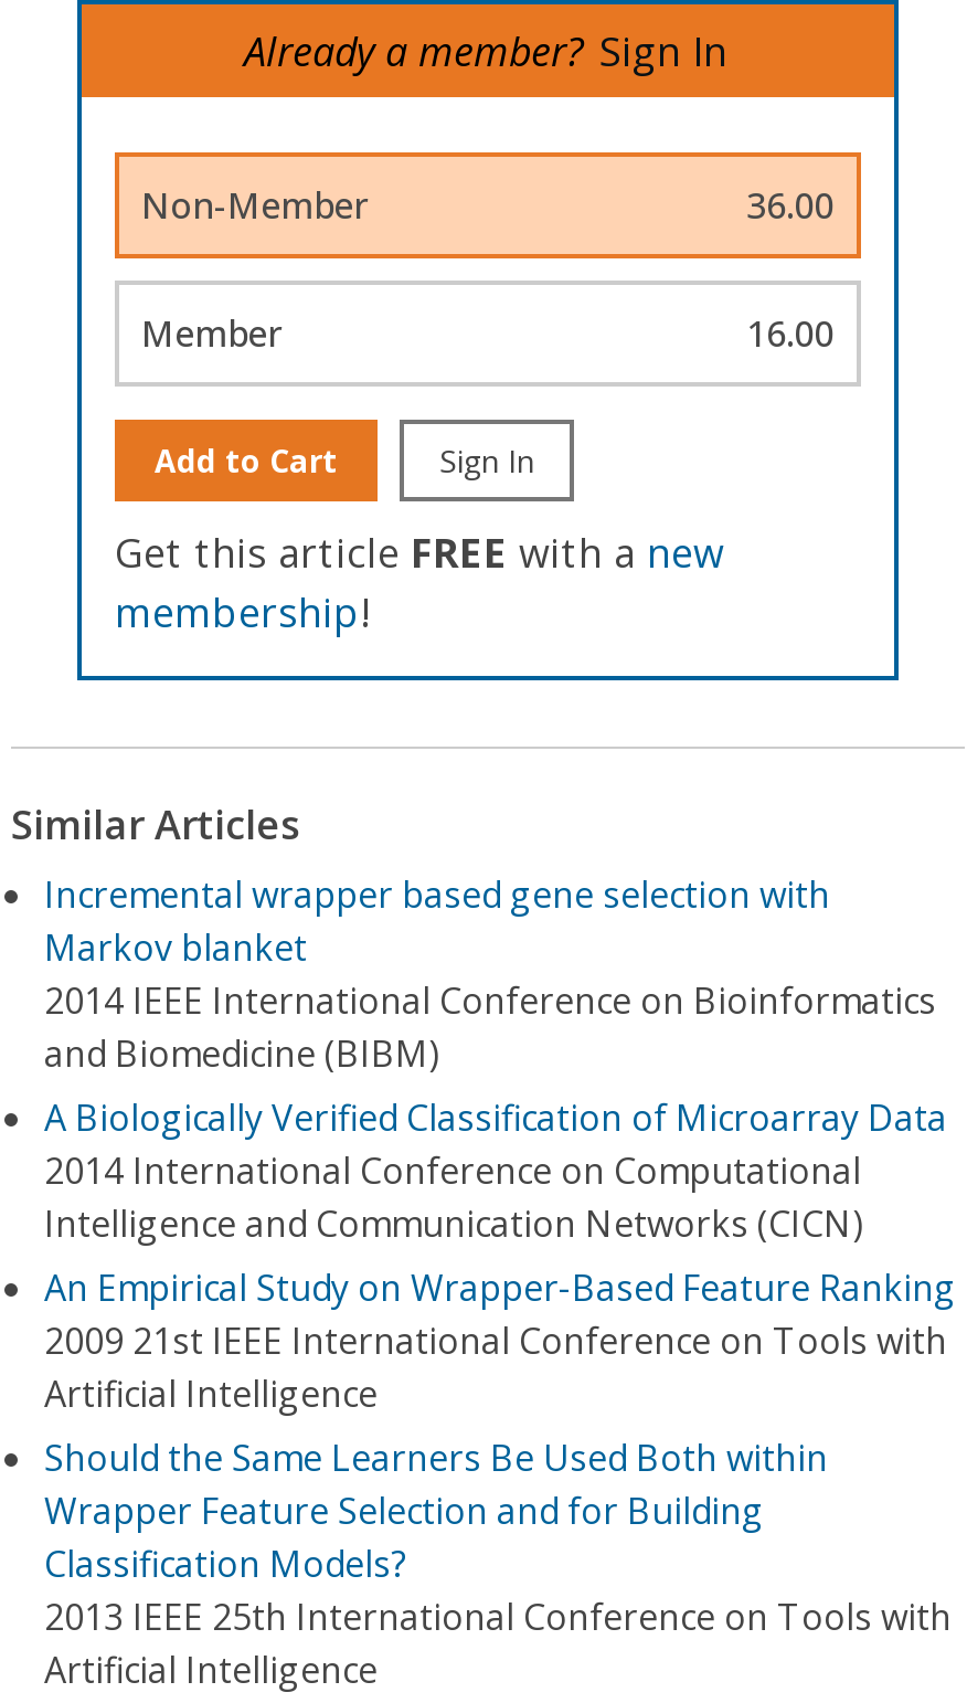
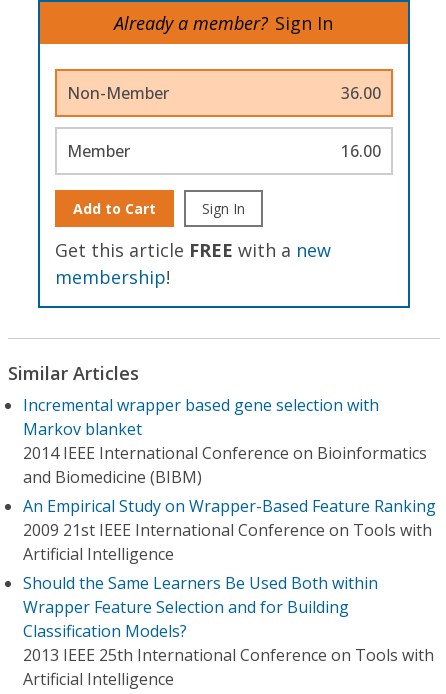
[44,1093,947,1248] A Biologically Verified Classification of Microarray Data | 2014 International Conference on Computational | Intelligence and Communication Networks (CICN) -> none

